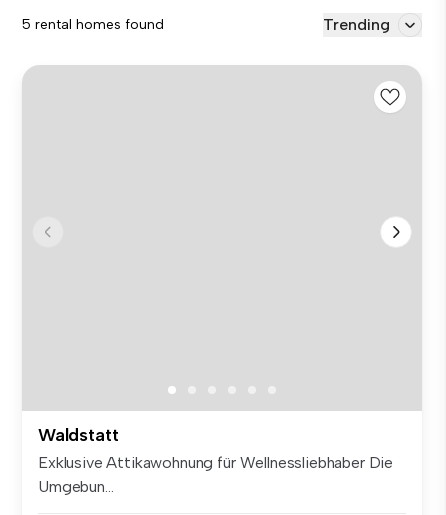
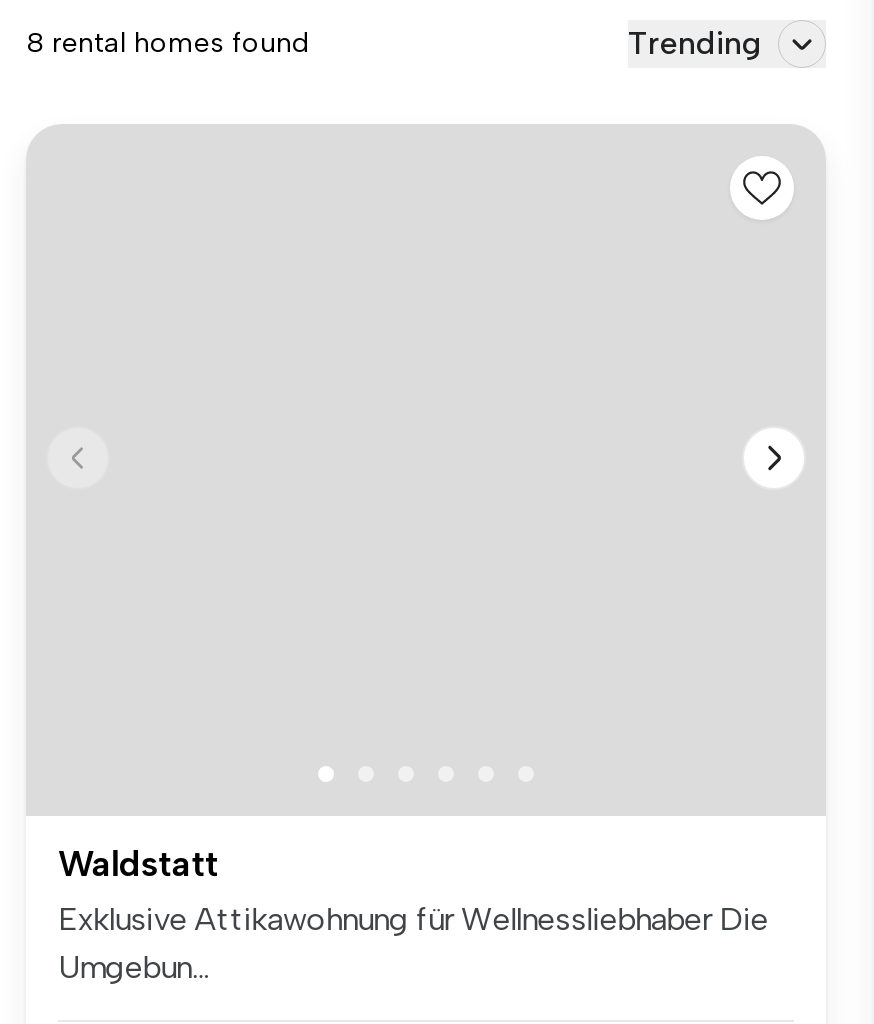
[22,16,164,33] 5 rental homes found -> [26,26,310,60] 8 rental homes found

